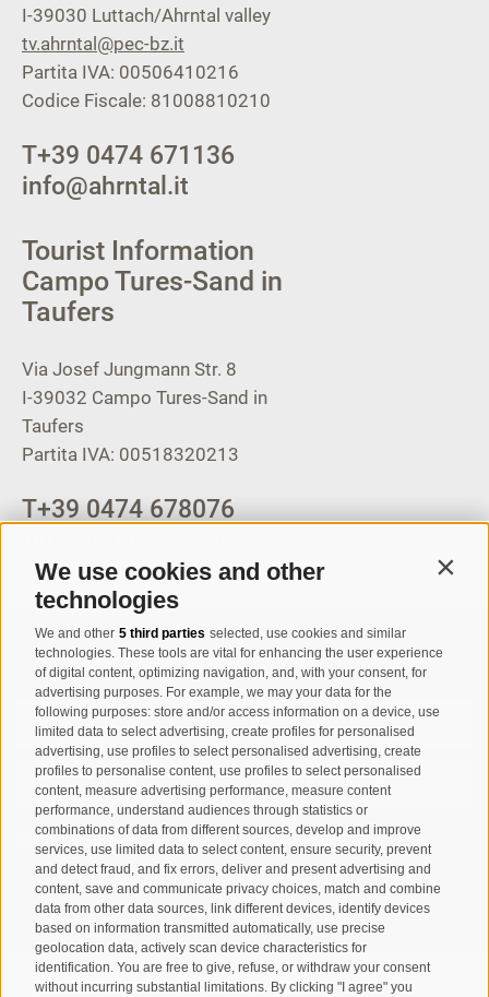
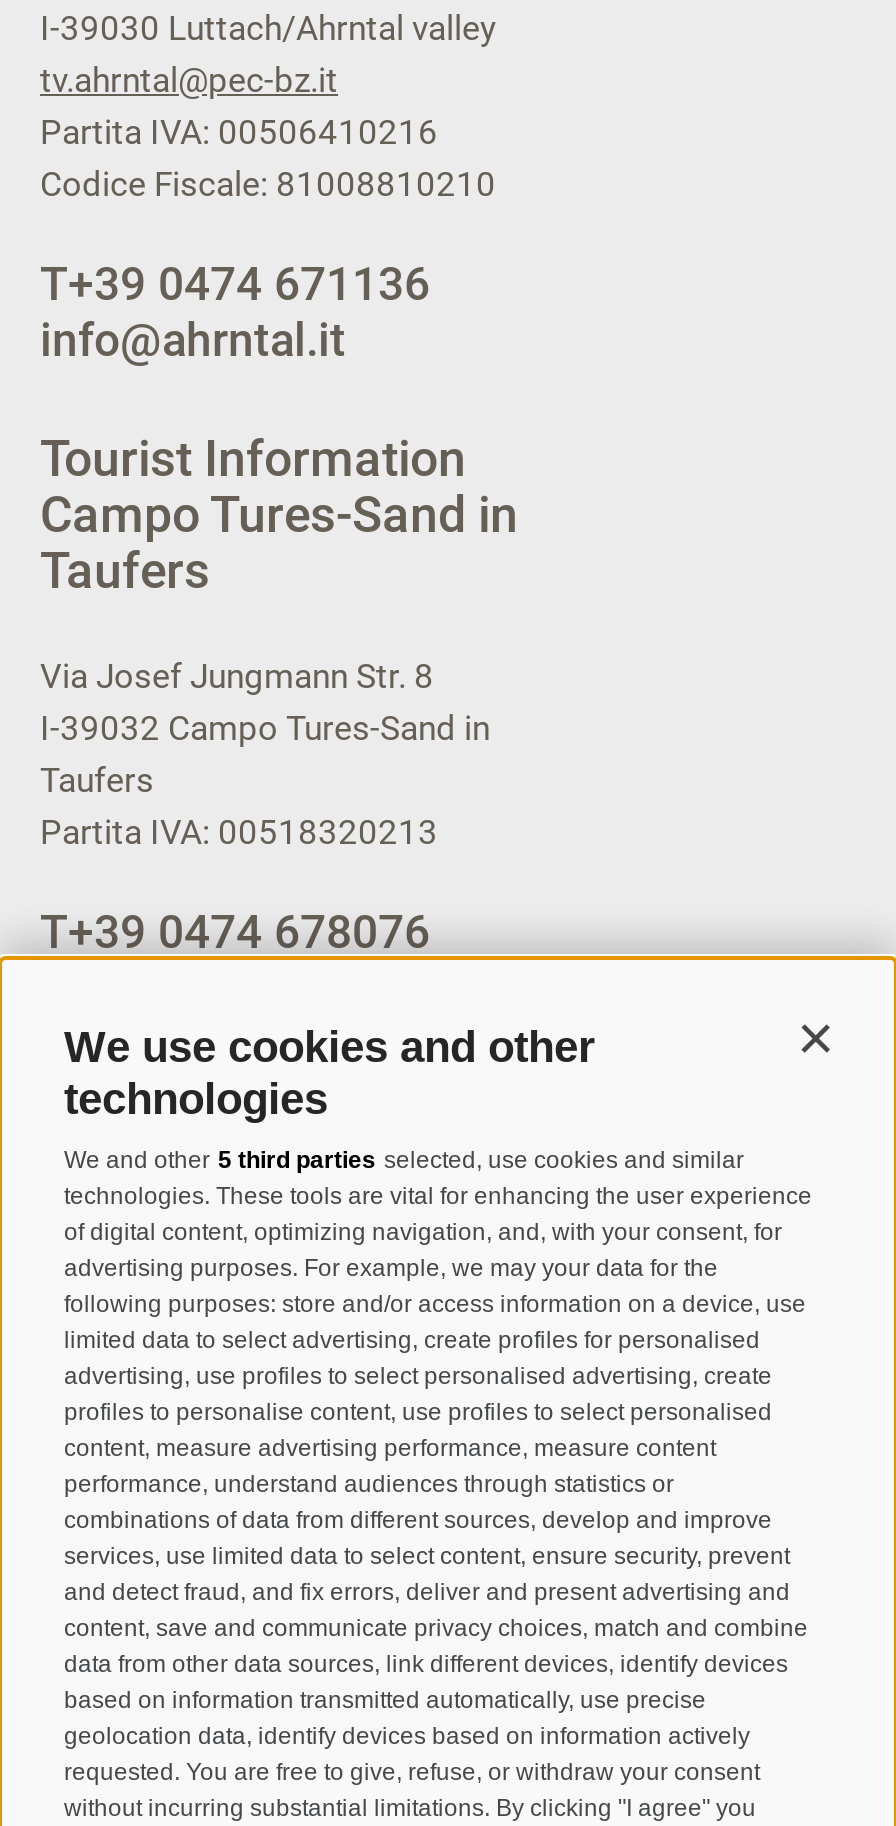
[35,940,430,975] geolocation data, actively scan device characteristics for | identification. You are free to give, refuse, or withdraw your consent -> [64,1722,760,1786] geolocation data, identify devices based on information actively | requested. You are free to give, refuse, or withdraw your consent

